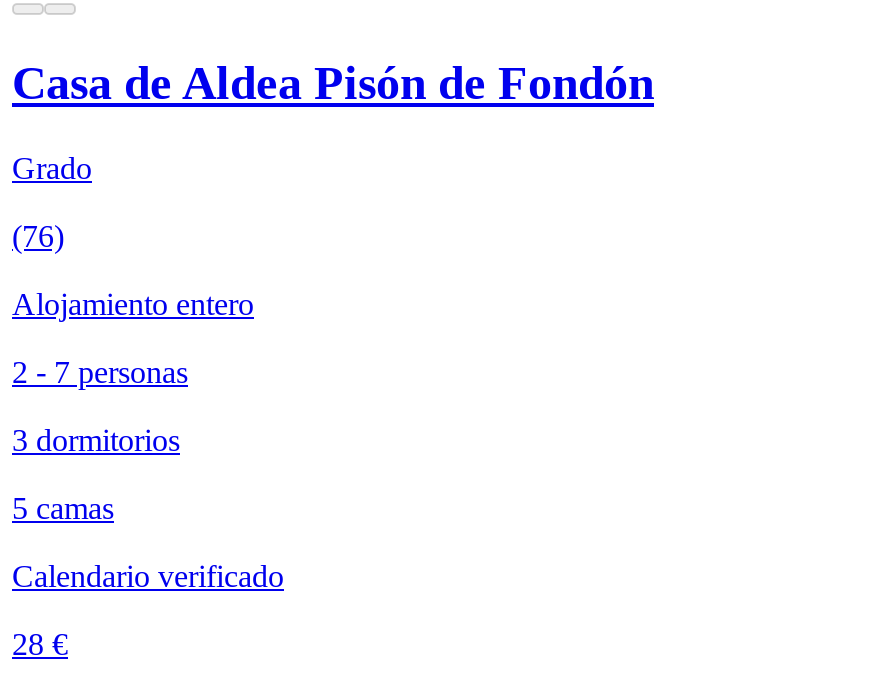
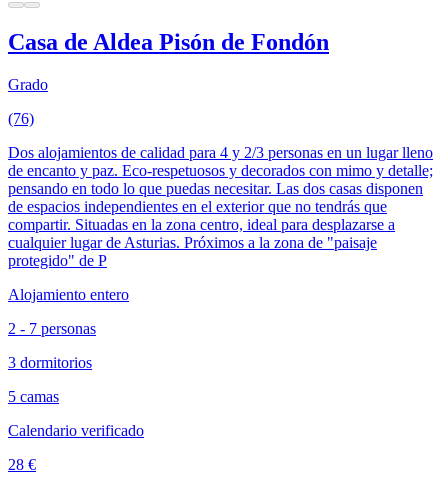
none -> [8,144,433,269] Dos alojamientos de calidad para 4 y 2/3 personas en un lugar lleno | de encanto y paz. Eco-respetuosos y decorados con mimo y detalle; | pensando en todo lo que puedas necesitar. Las dos casas disponen | de espacios independientes en el exterior que no tendrás que | compartir. Situadas en la zona centro, ideal para desplazarse a | cualquier lugar de Asturias. Próximos a la zona de "paisaje | protegido" de P

